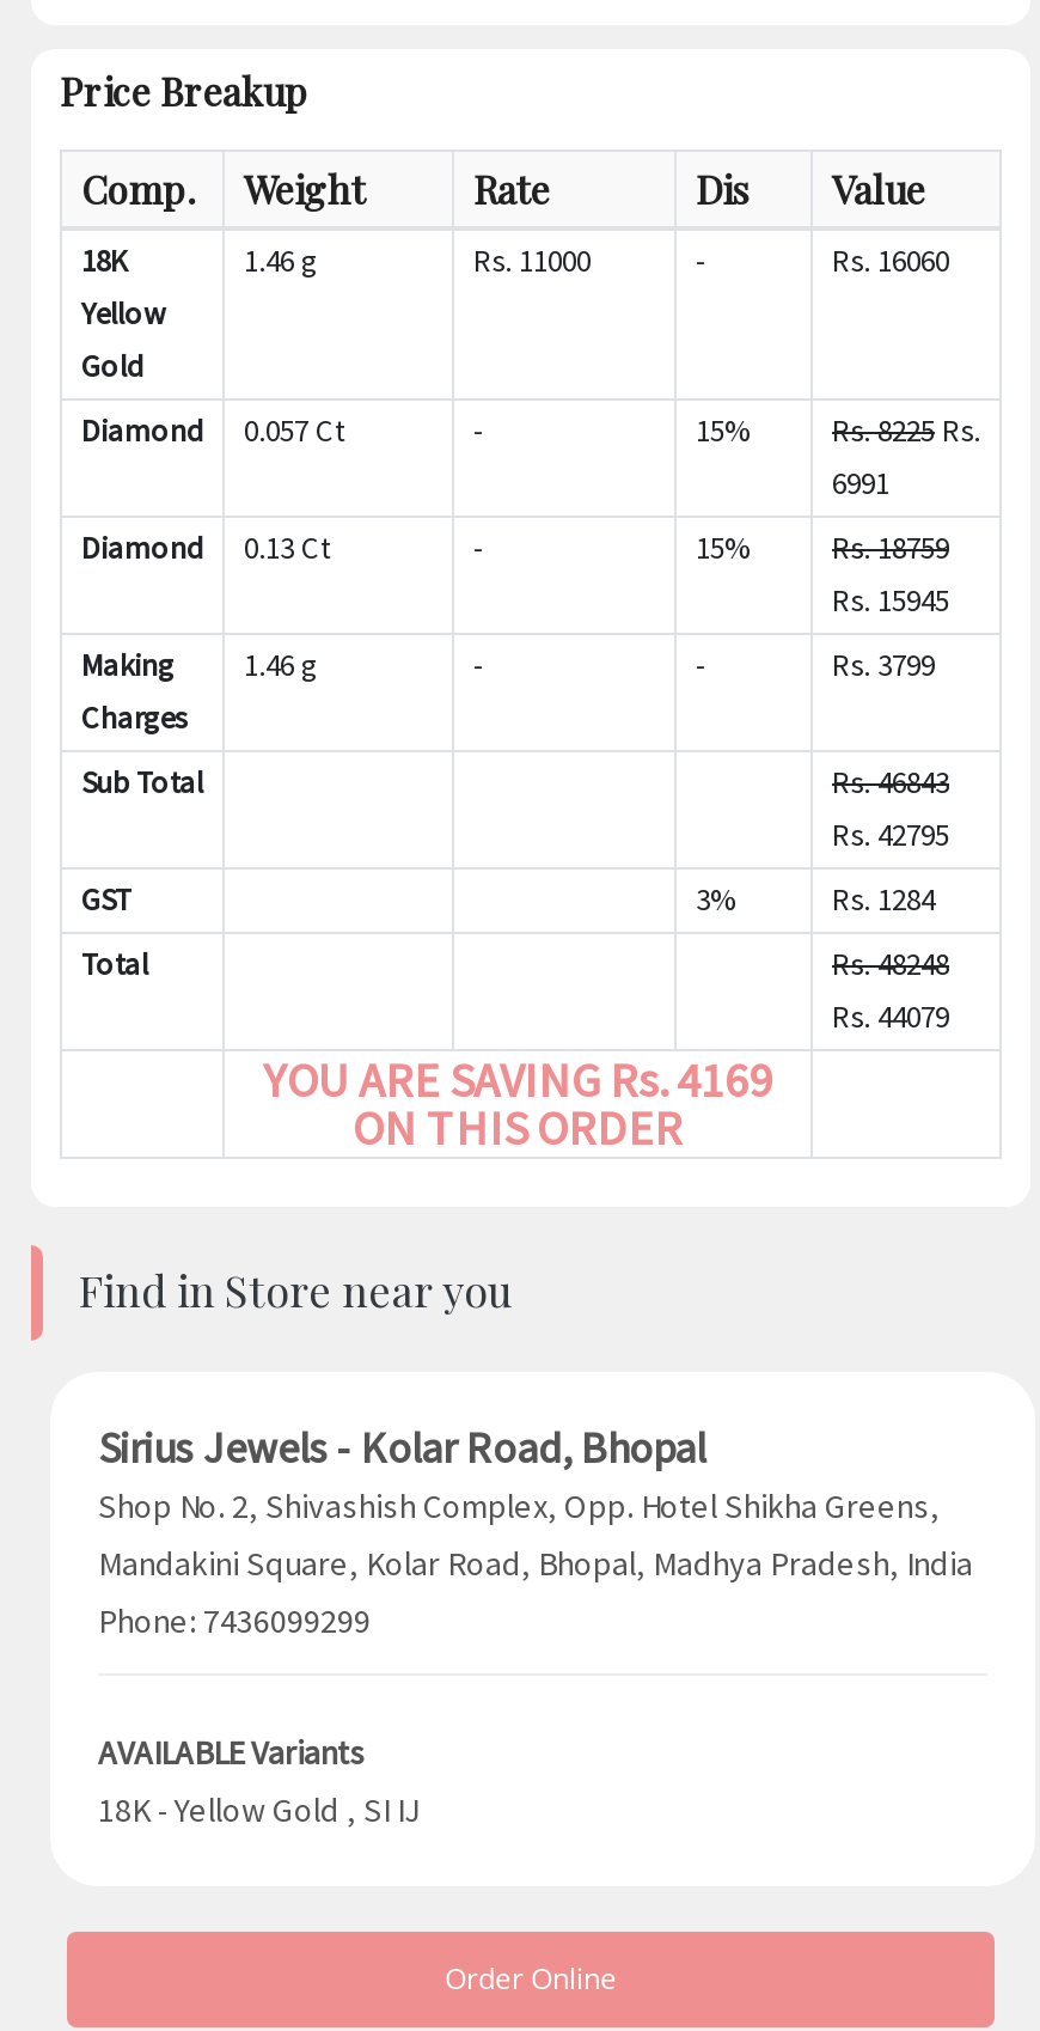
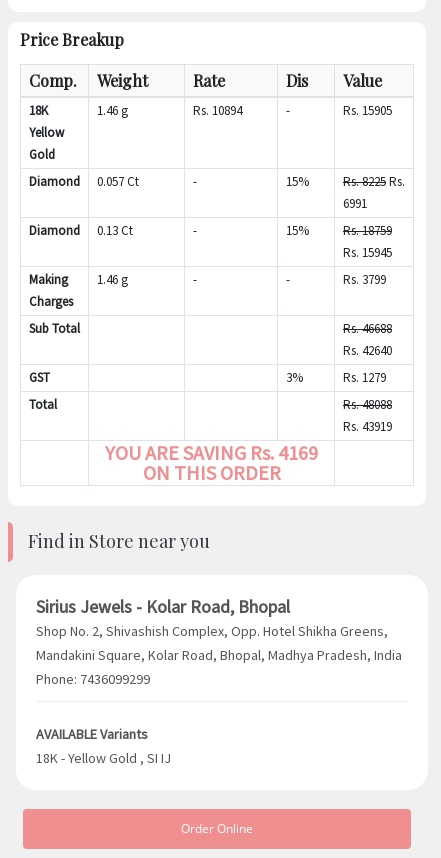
[473,241,591,282] Rs. 11000 -> [193,102,242,119] Rs. 10894
[832,241,949,282] Rs. 16060 -> [343,102,392,119] Rs. 15905
[832,762,949,803] Rs. 46843 -> [343,320,392,337] Rs. 46688
[832,815,949,856] Rs. 42795 -> [343,342,392,359] Rs. 42640
[832,880,935,920] Rs. 1284 -> [343,369,386,386] Rs. 1279
[832,944,949,985] Rs. 48248 -> [343,396,392,413] Rs. 48088
[832,997,949,1038] Rs. 44079 -> [343,418,392,435] Rs. 43919

